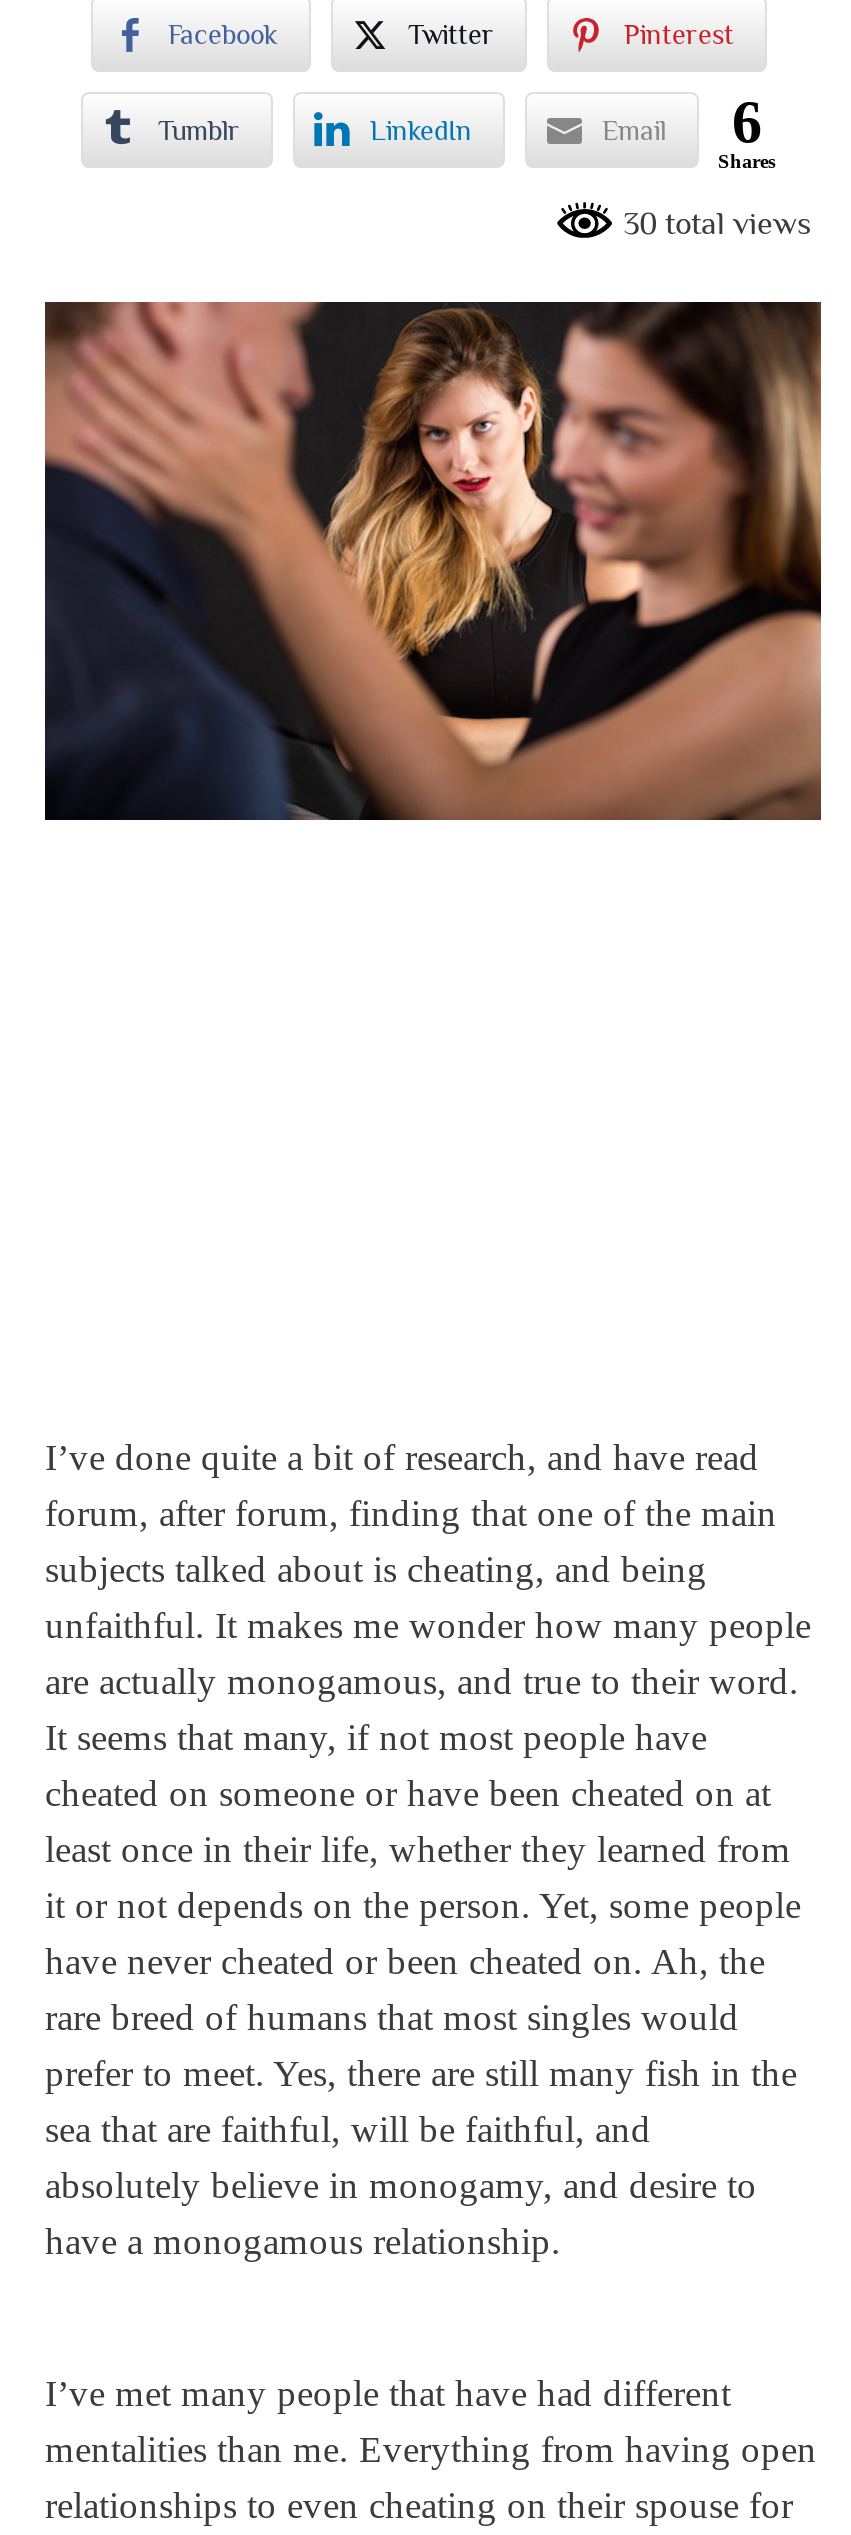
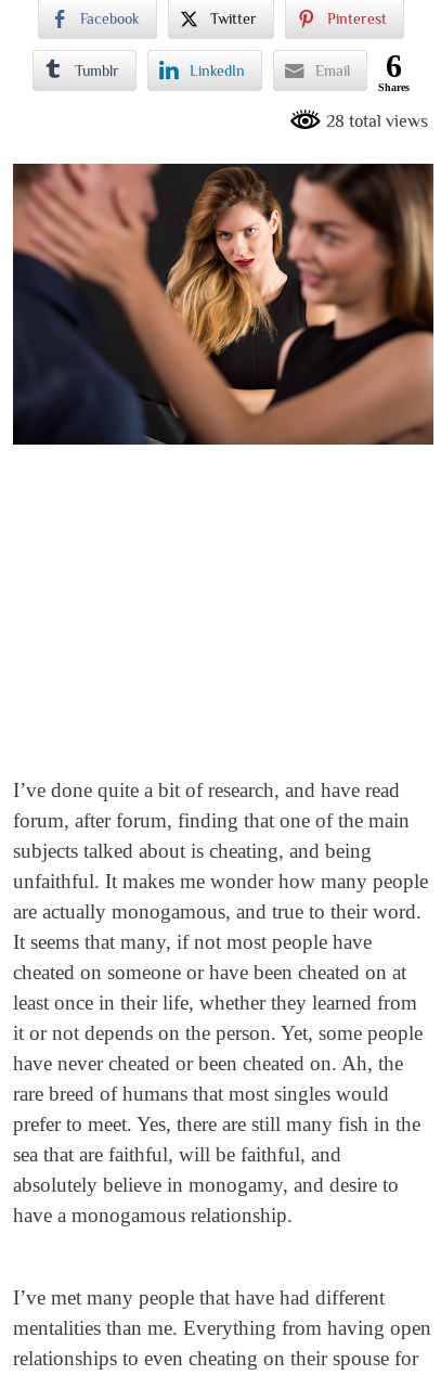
[615,206,811,242] 30 total views -> [322,112,428,131] 28 total views

